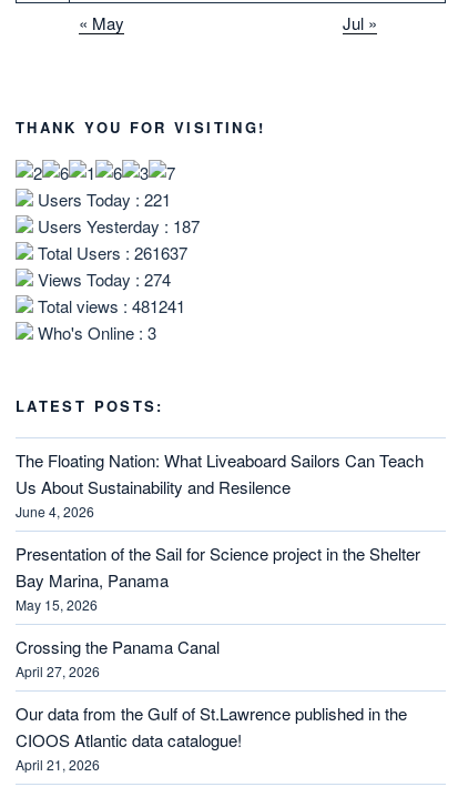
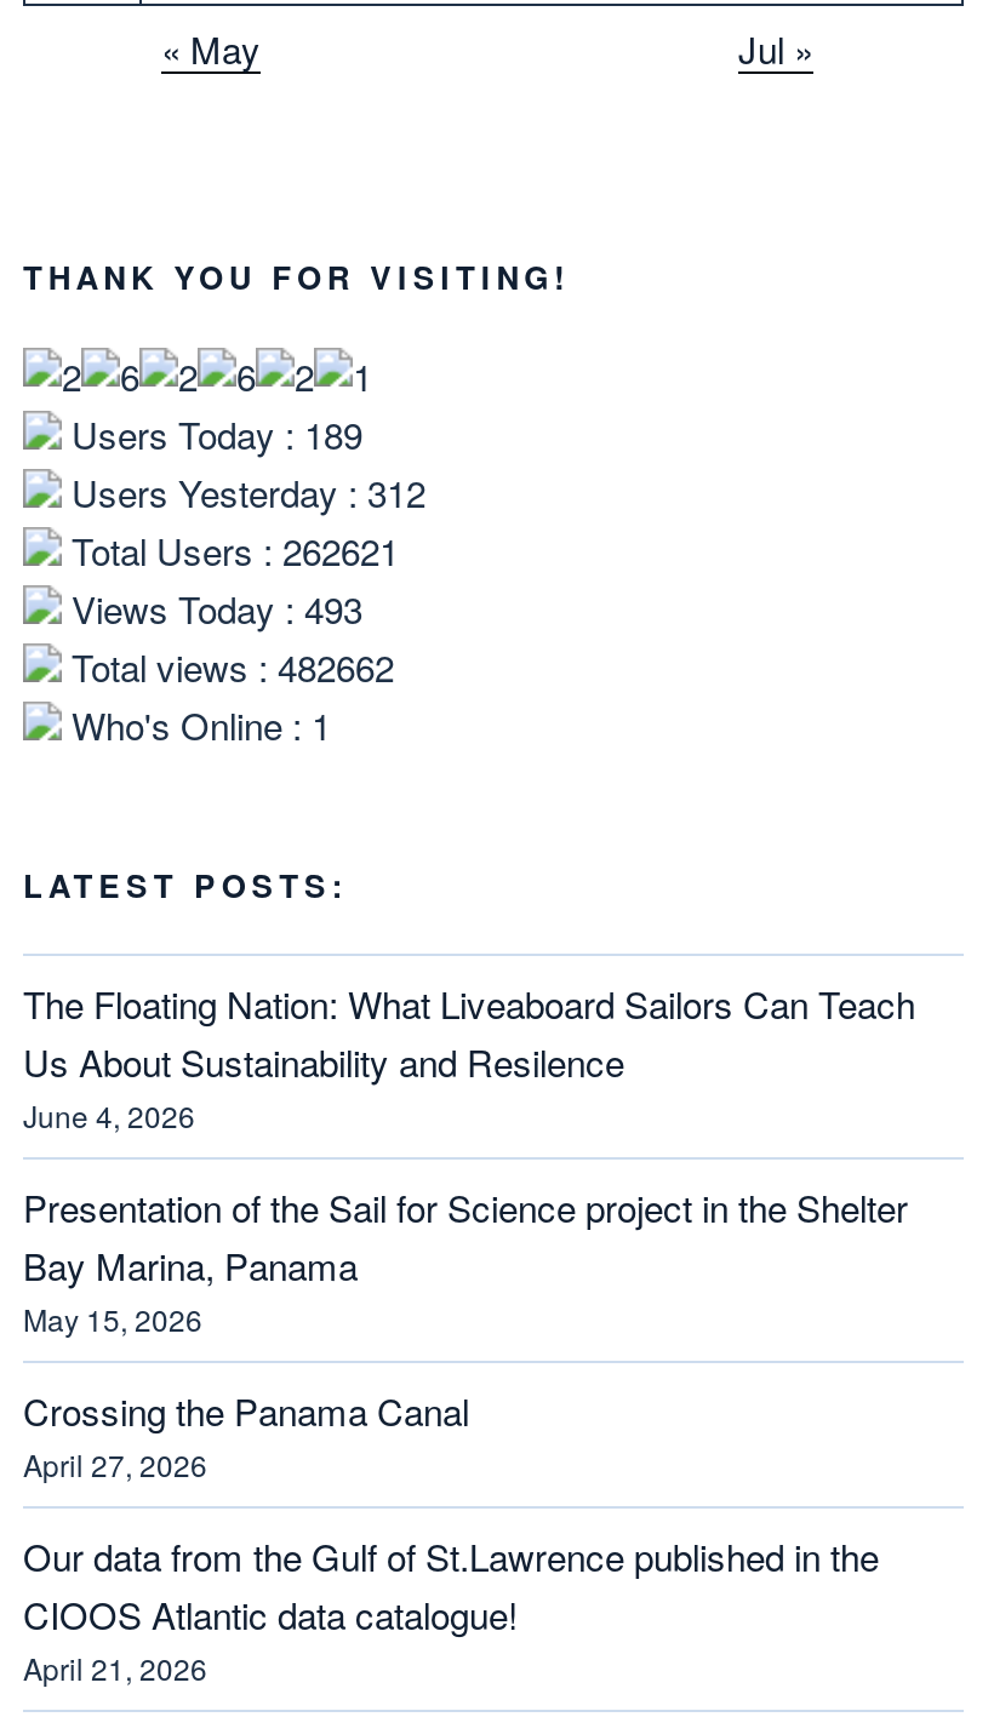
[33,187,171,211] Users Today : 221 -> [62,408,362,459] Users Today : 189
[33,214,200,237] Users Yesterday : 187 -> [62,466,425,517] Users Yesterday : 312
[33,241,187,264] Total Users : 261637 -> [62,524,399,575] Total Users : 262621
[33,267,171,291] Views Today : 274 -> [62,583,362,633] Views Today : 493
[33,294,185,317] Total views : 481241 -> [62,641,394,692] Total views : 482662
[33,321,156,344] Who's Online : 3 -> [62,699,331,750] Who's Online : 1

